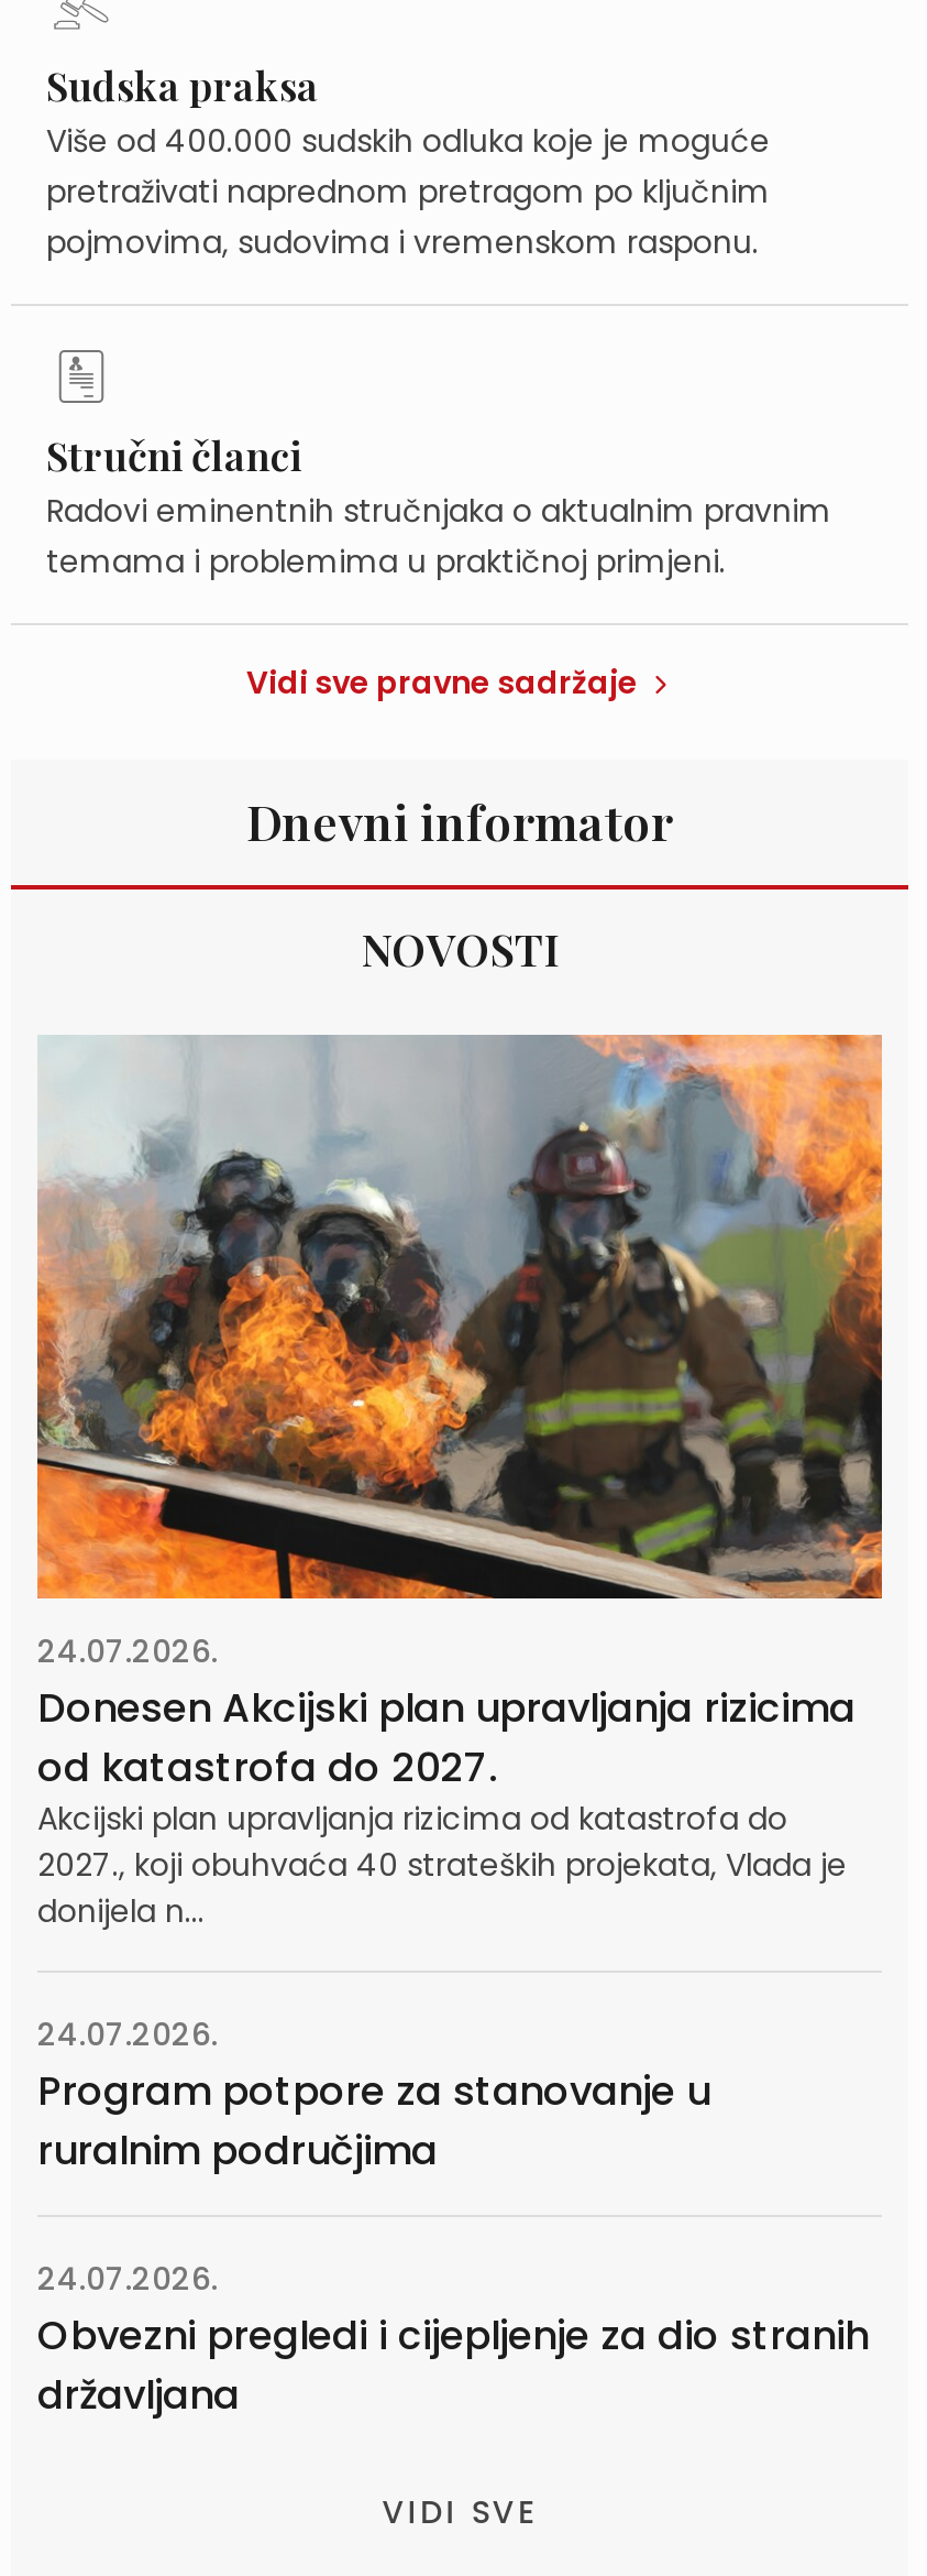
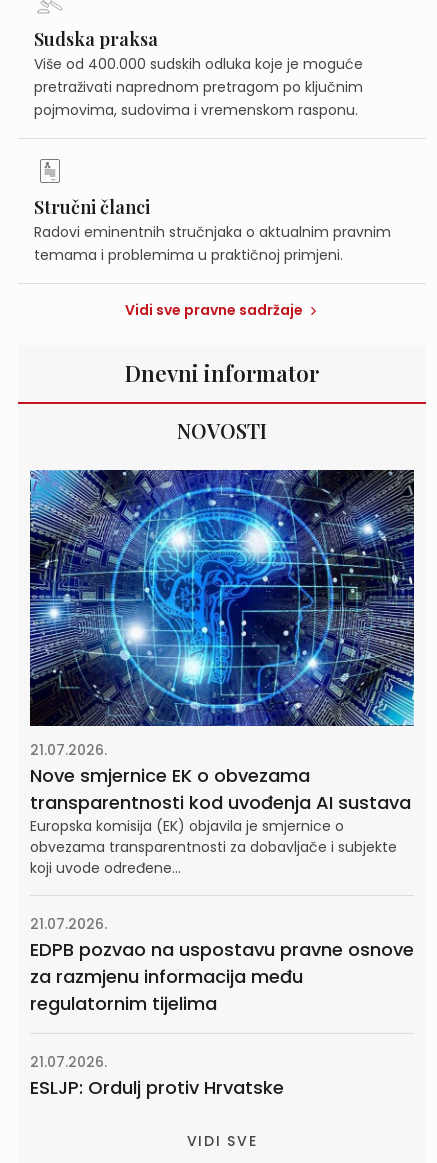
[35,1033,884,1933] [image] | 24.07.2026. | Donesen Akcijski plan upravljanja rizicima | od katastrofa do 2027. | Akcijski plan upravljanja rizicima od katastrofa do | 2027., koji obuhvaća 40 strateških projekata, Vlada je | donijela n... -> [29,469,415,878] [image] | 21.07.2026. | Nove smjernice EK o obvezama | transparentnosti kod uvođenja AI sustava | Europska komisija (EK) objavila je smjernice o | obvezama transparentnosti za dobavljače i subjekte | koji uvode određene...
[37,2012,710,2177] 24.07.2026. | Program potpore za stanovanje u | ruralnim područjima -> [30,914,414,1016] 21.07.2026. | EDPB pozvao na uspostavu pravne osnove | za razmjenu informacija među | regulatornim tijelima
[37,2256,869,2421] 24.07.2026. | Obvezni pregledi i cijepljenje za dio stranih | državljana -> [30,1052,284,1100] 21.07.2026. | ESLJP: Ordulj protiv Hrvatske

